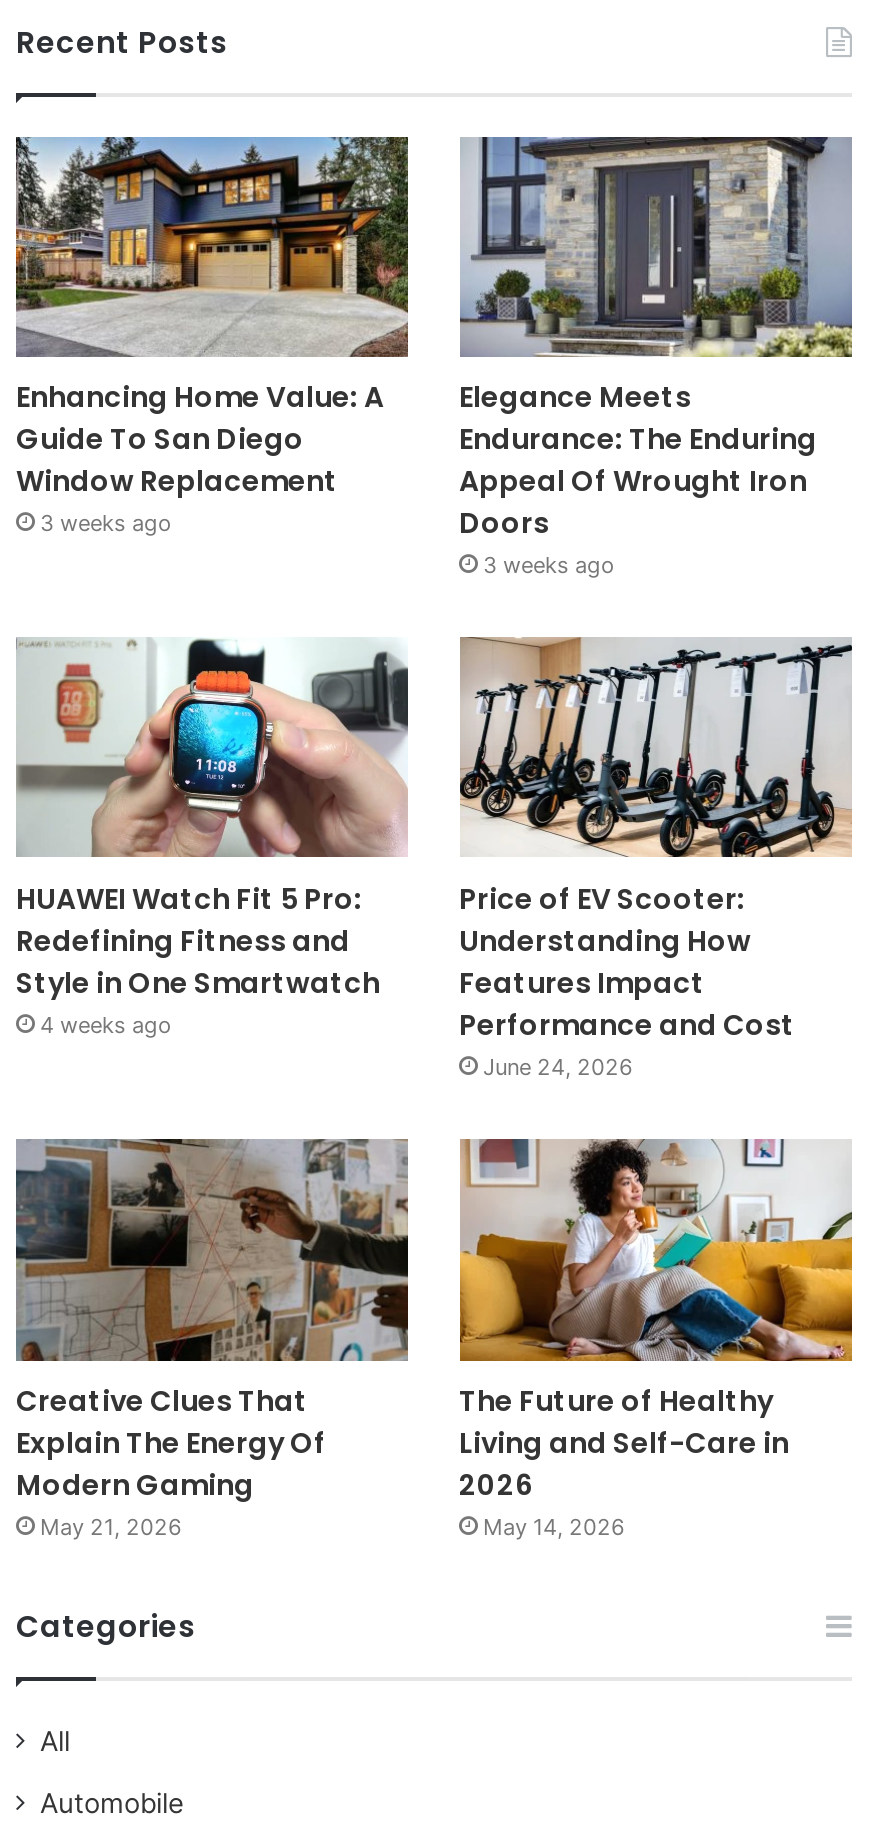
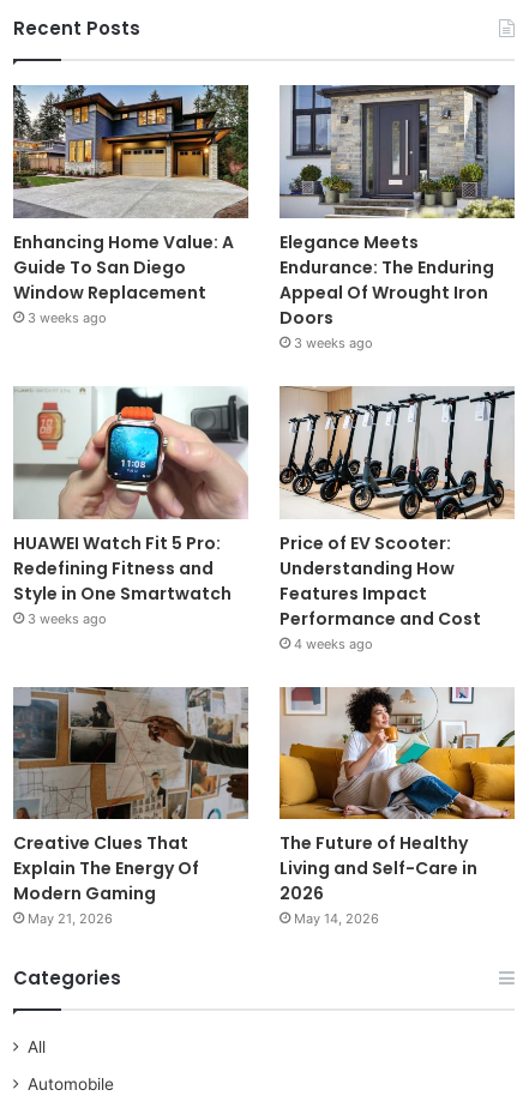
[40,1011,172,1039] 4 weeks ago -> [28,610,107,627] 3 weeks ago
[483,1053,633,1081] June 24, 2026 -> [293,635,372,652] 4 weeks ago

